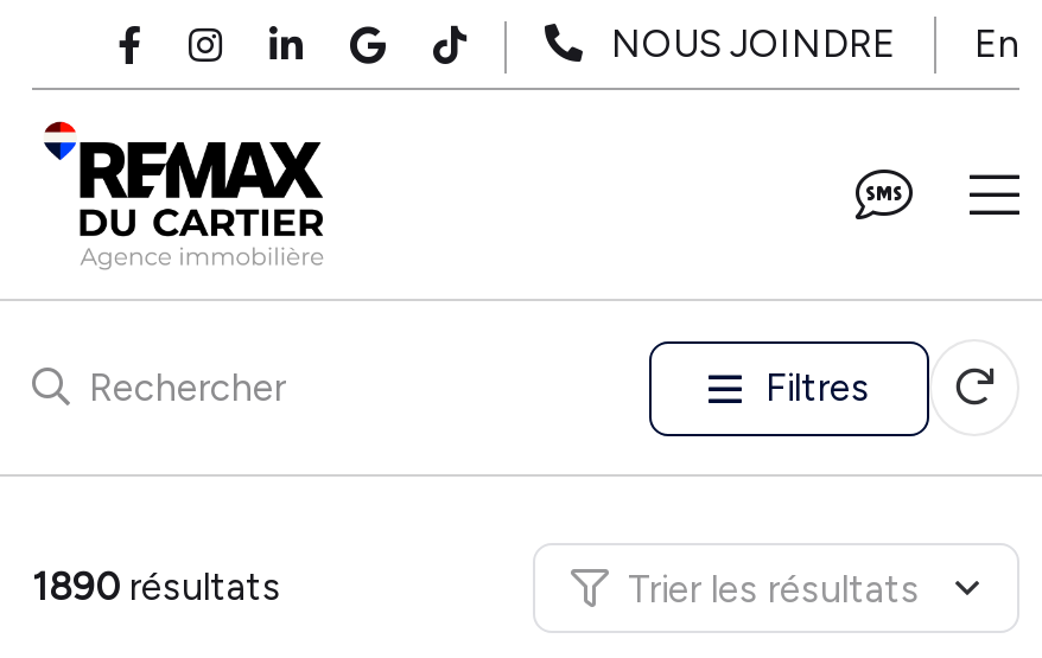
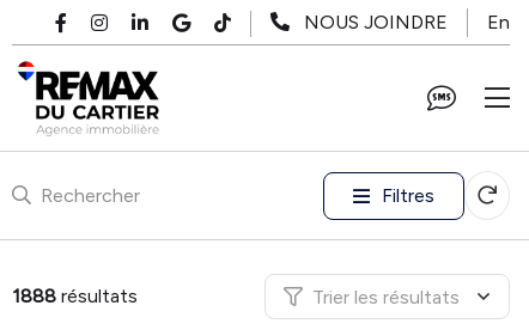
[32,564,281,609] 1890 résultats -> [12,285,138,307] 1888 résultats

